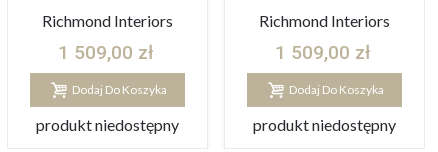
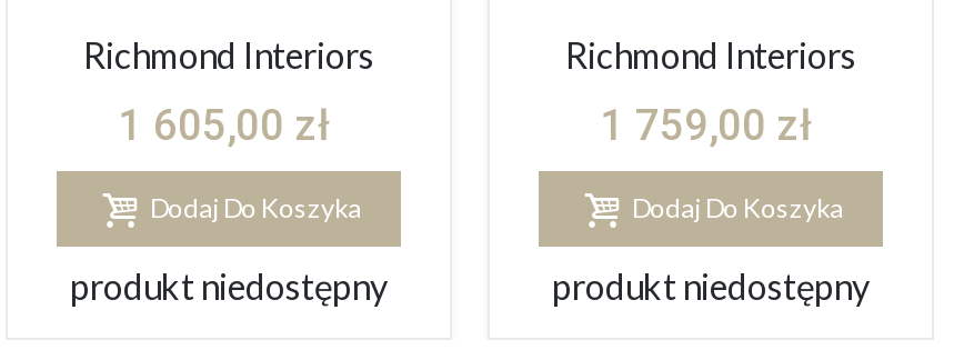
[57,41,153,64] 1 509,00 zł -> [118,101,331,152] 1 605,00 zł
[274,41,370,64] 1 509,00 zł -> [600,101,813,152] 1 759,00 zł

